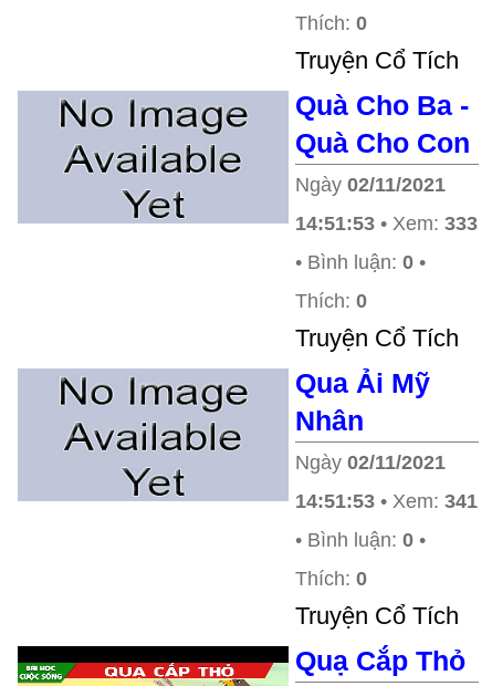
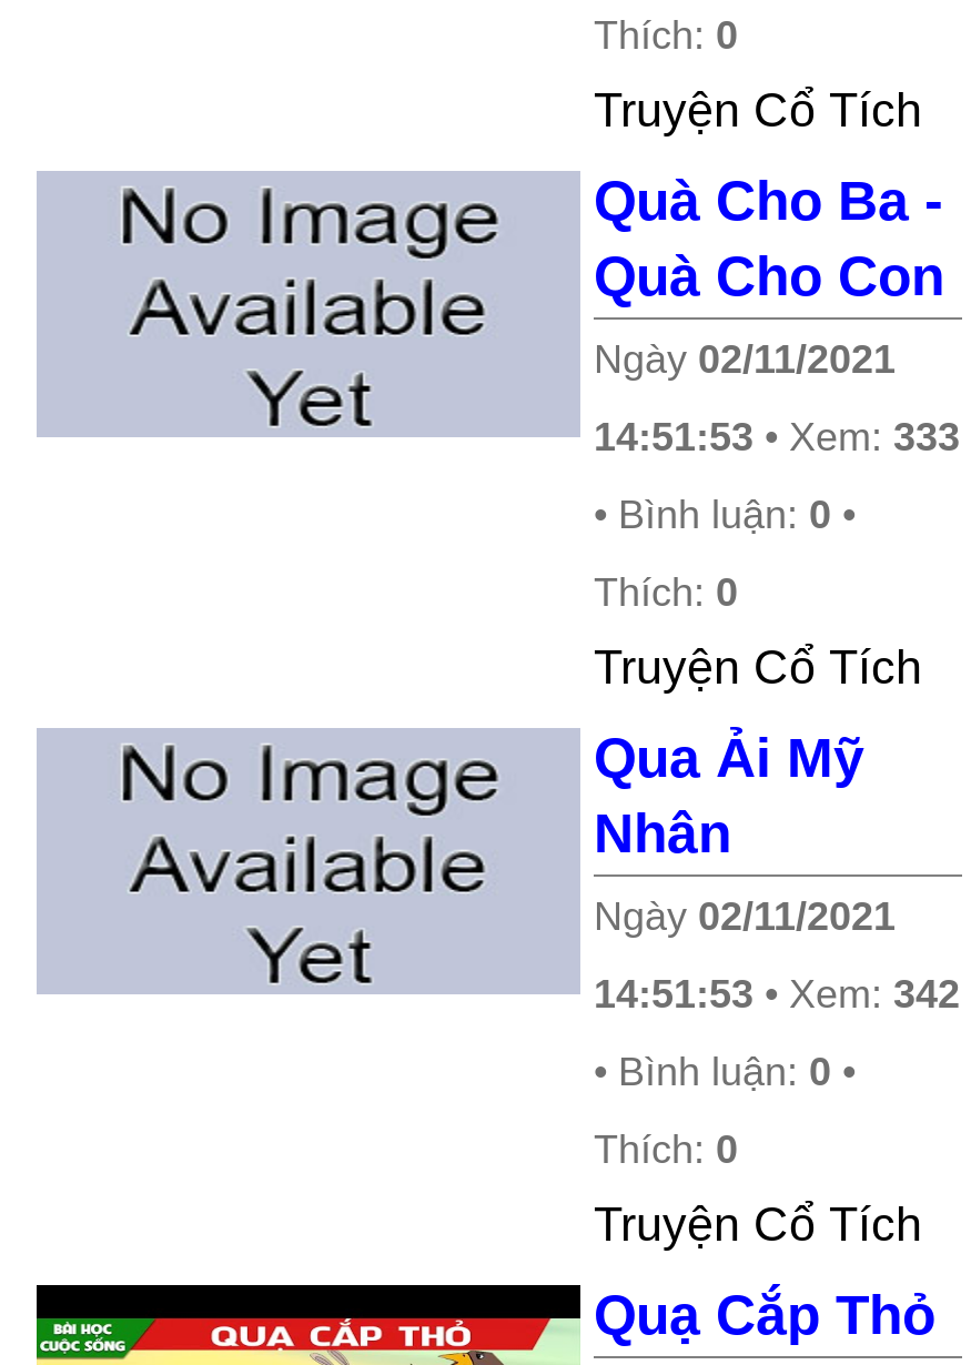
[295,490,478,512] 14:51:53 • Xem: 341 -> [594,972,960,1017] 14:51:53 • Xem: 342

